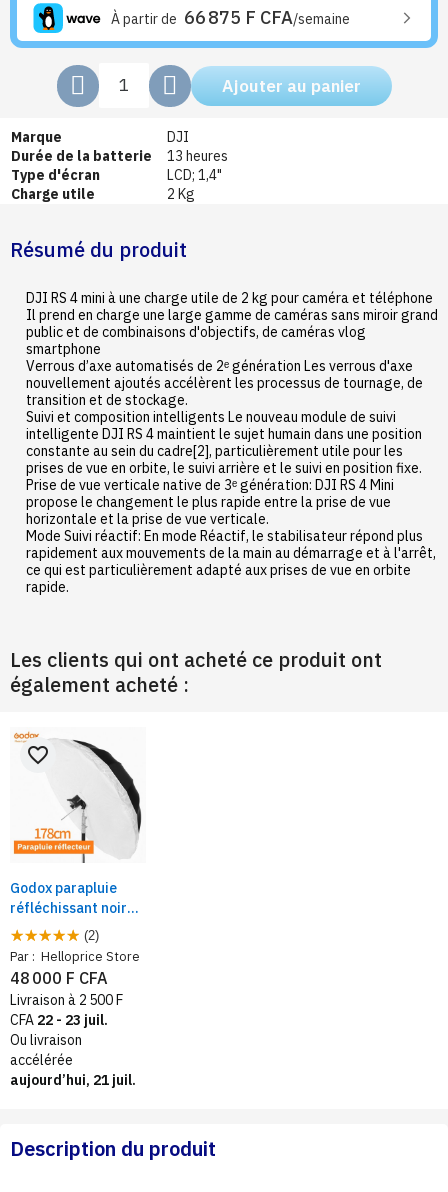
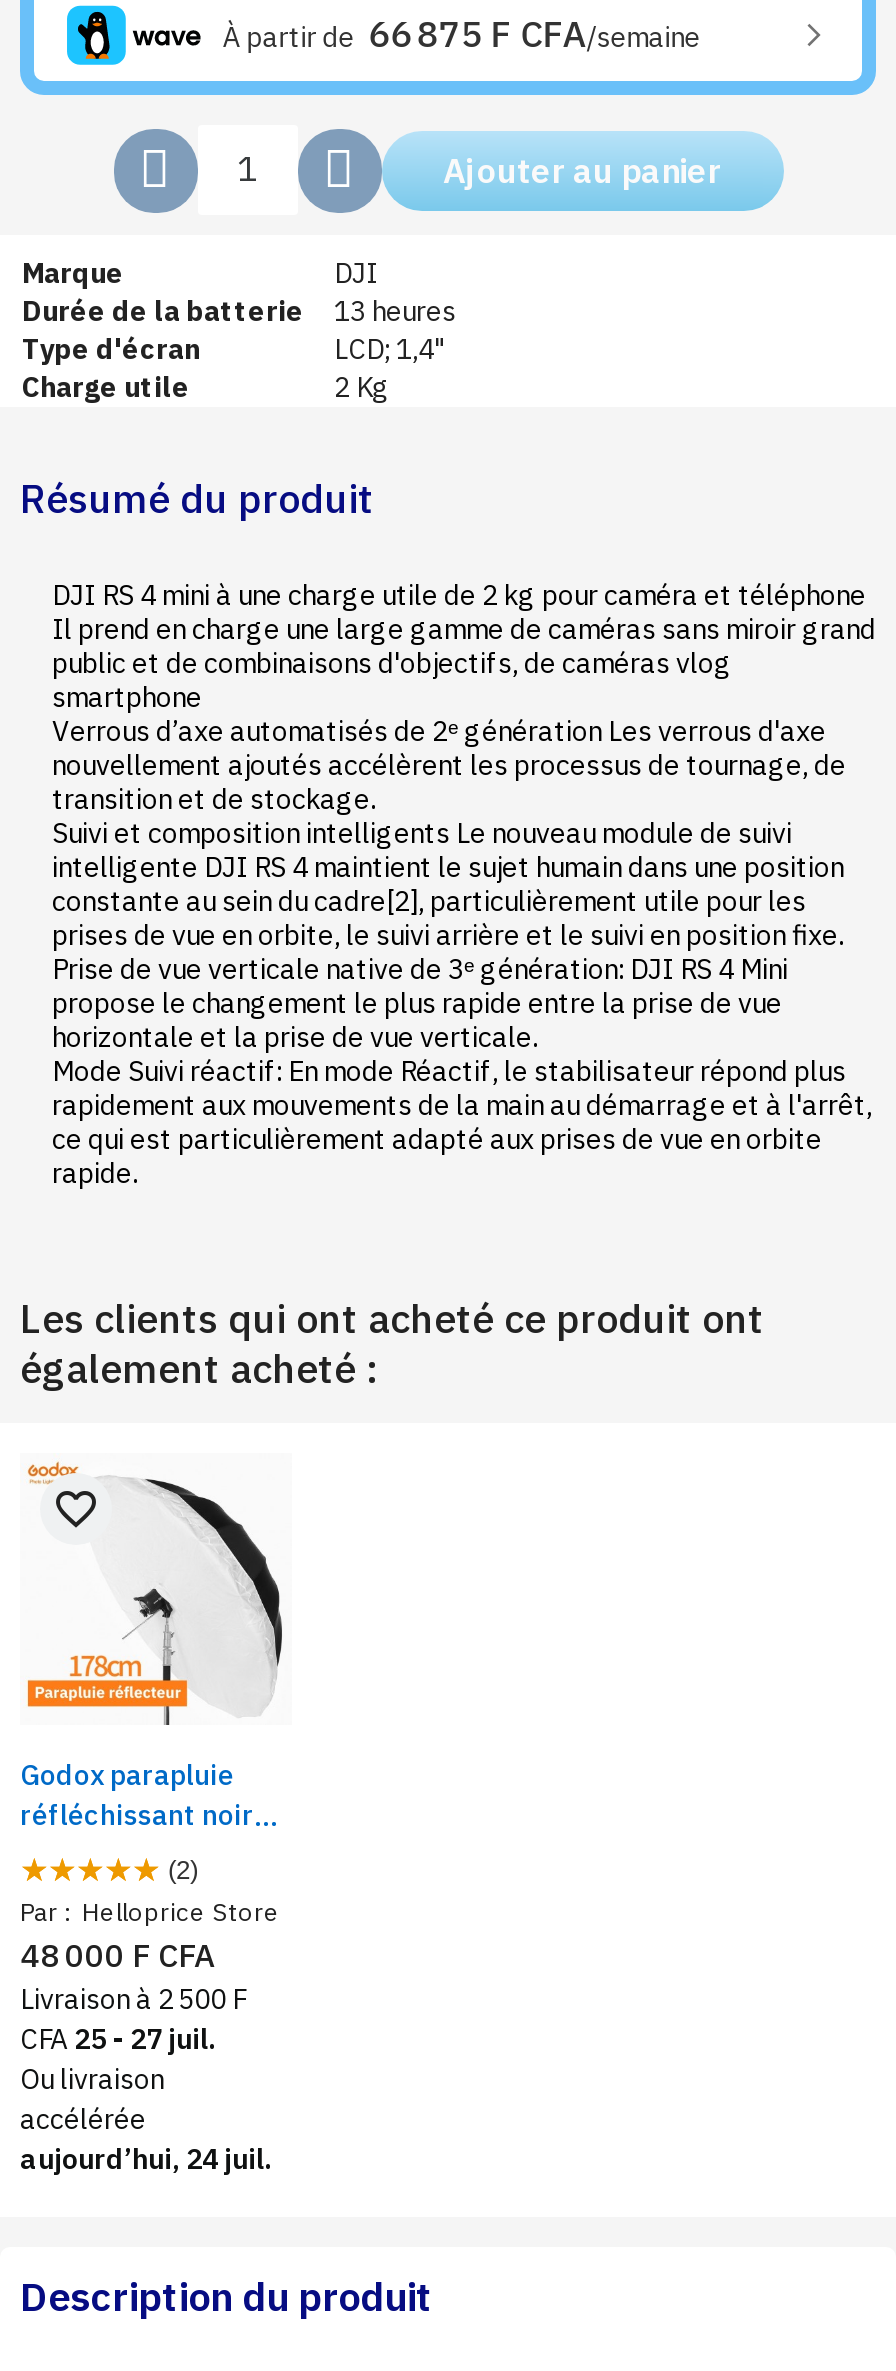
[10,1011,108,1029] CFA 22 - 23 juil. -> [20,2021,216,2057] CFA 25 - 27 juil.
[10,1071,136,1089] aujourd’hui, 21 juil. -> [20,2141,272,2177] aujourd’hui, 24 juil.

